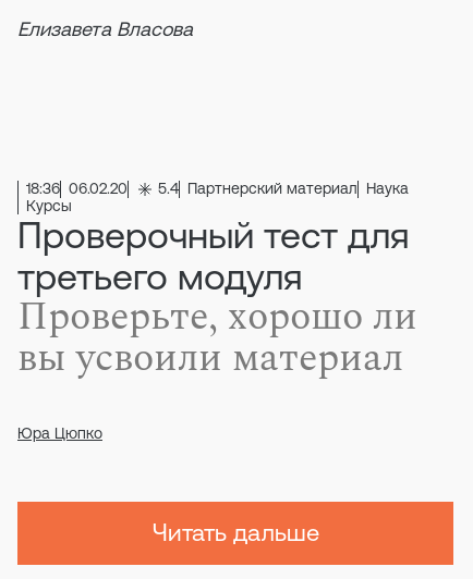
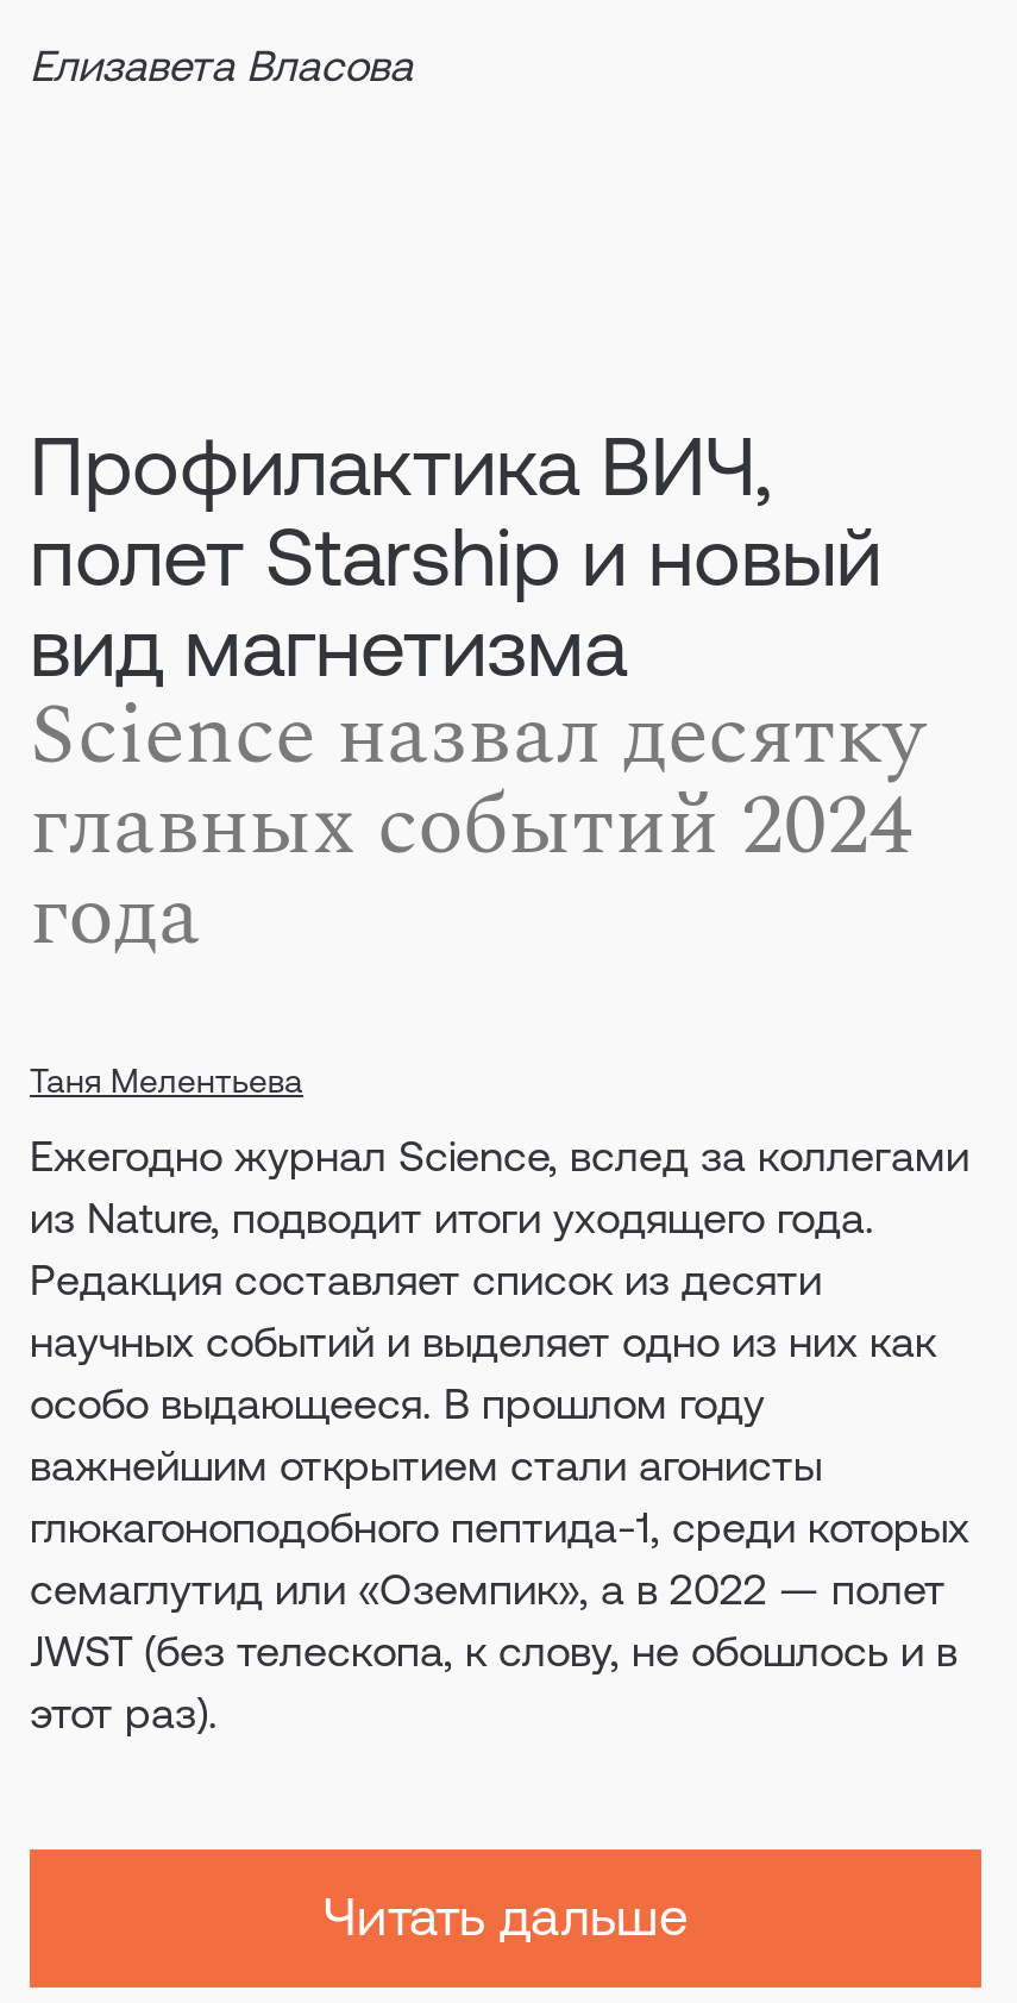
[17,180,417,442] 18:36 06.02.20 | 5.4 Партнерский материал Наука | Курсы | Проверочный тест для | третьего модуля | Проверьте, хорошо ли | вы усвоили материал | Юра Цюпко -> [30,418,969,1737] Профилактика ВИЧ, | полет Starship и новый | вид магнетизма | Science назвал десятку | главных событий 2024 | года | Таня Мелентьева | Ежегодно журнал Science, вслед за коллегами | из Nature, подводит итоги уходящего года. | Редакция составляет список из десяти | научных событий и выделяет одно из них как | особо выдающееся. В прошлом году | важнейшим открытием стали агонисты | глюкагоноподобного пептида-1, среди которых | семаглутид или «Оземпик», а в 2022 — полет | JWST (без телескопа, к слову, не обошлось и в | этот раз).

